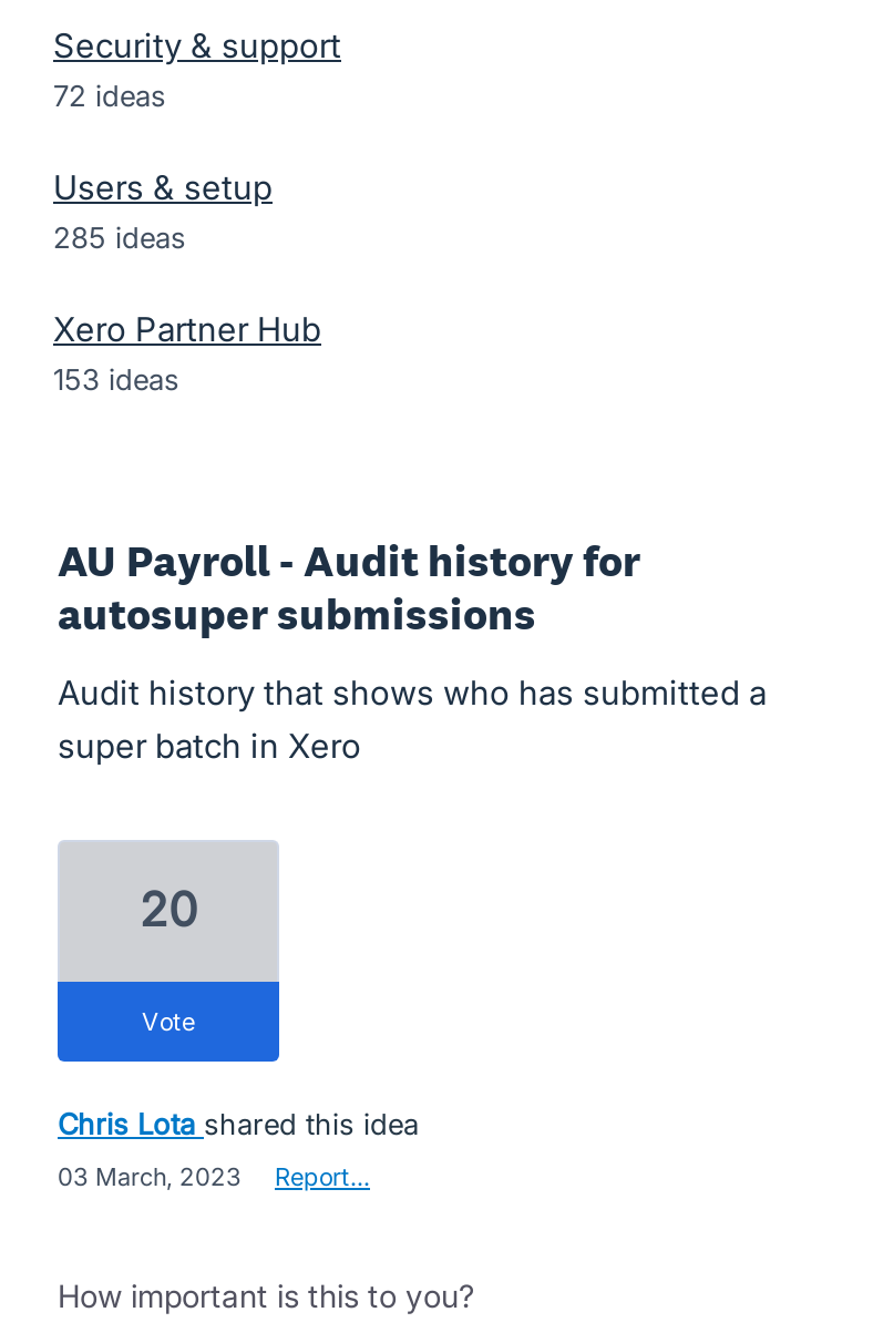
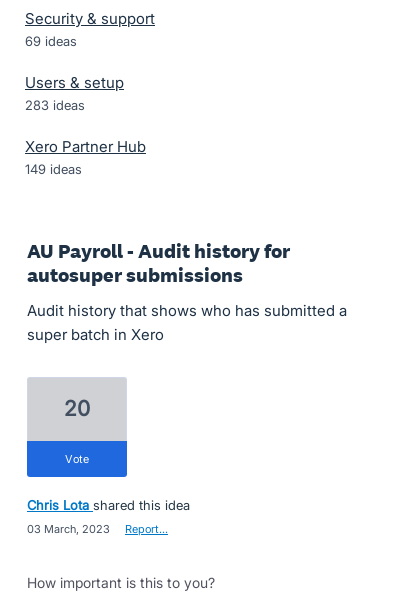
[53,78,166,113] 72 ideas -> [25,33,77,49] 69 ideas
[53,219,186,255] 285 ideas -> [25,97,85,113] 283 ideas
[53,361,179,397] 153 ideas -> [25,161,82,177] 149 ideas

